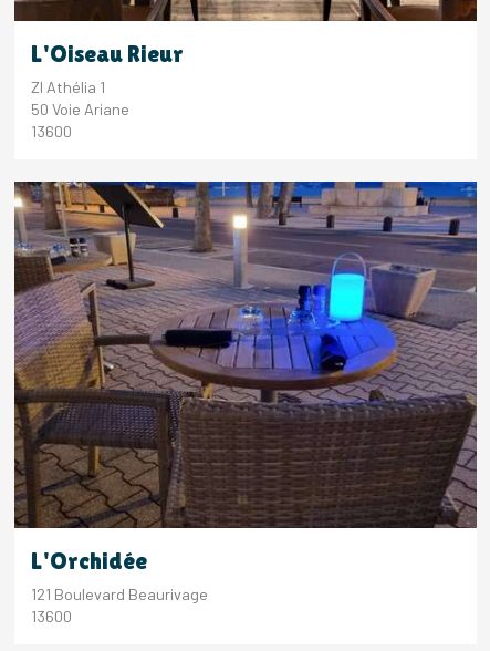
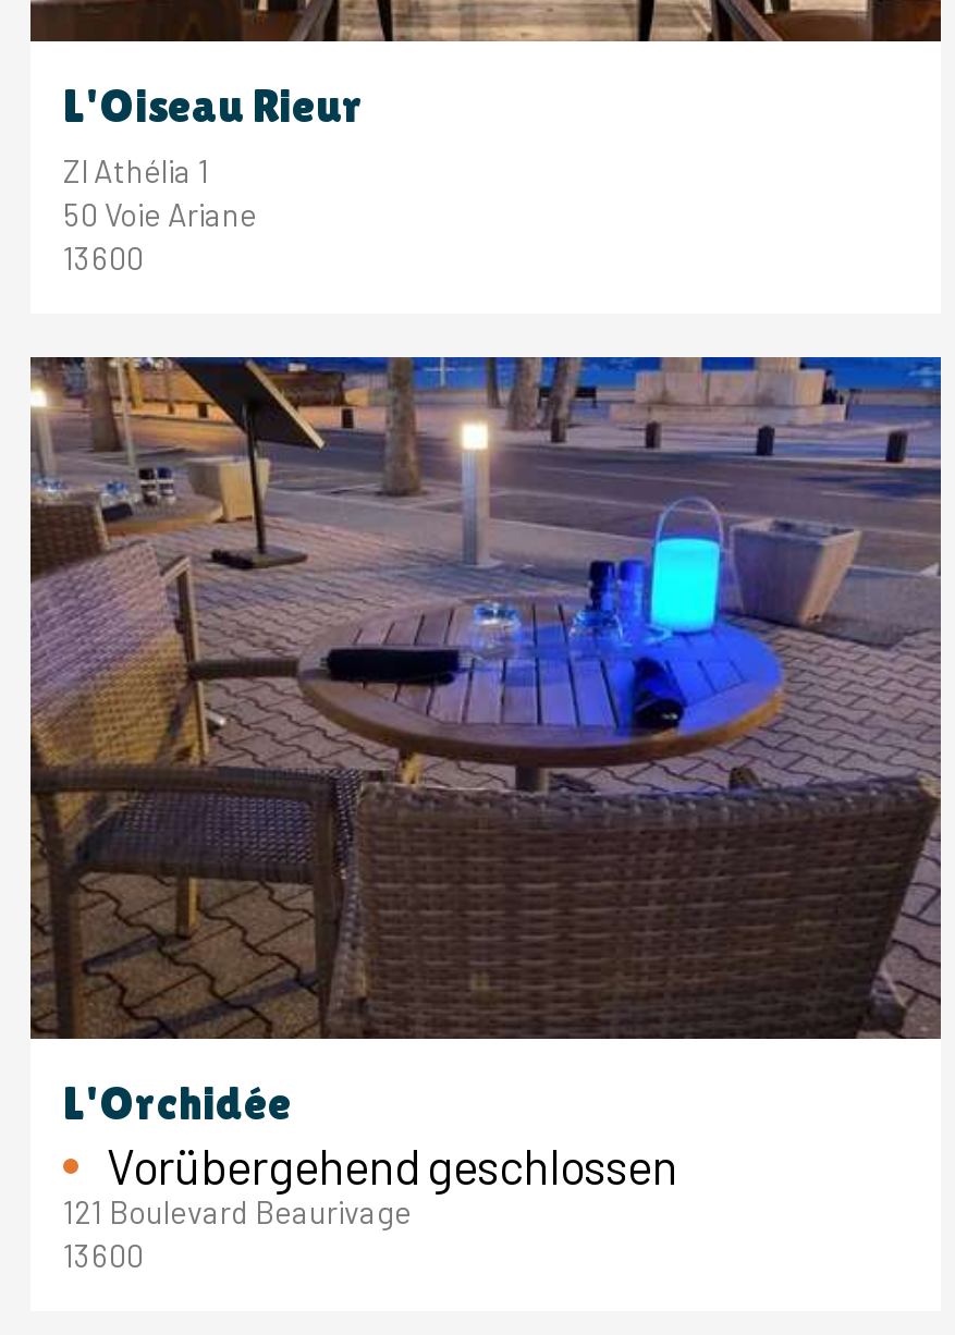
none -> [107,1138,677,1194] Vorübergehend geschlossen

